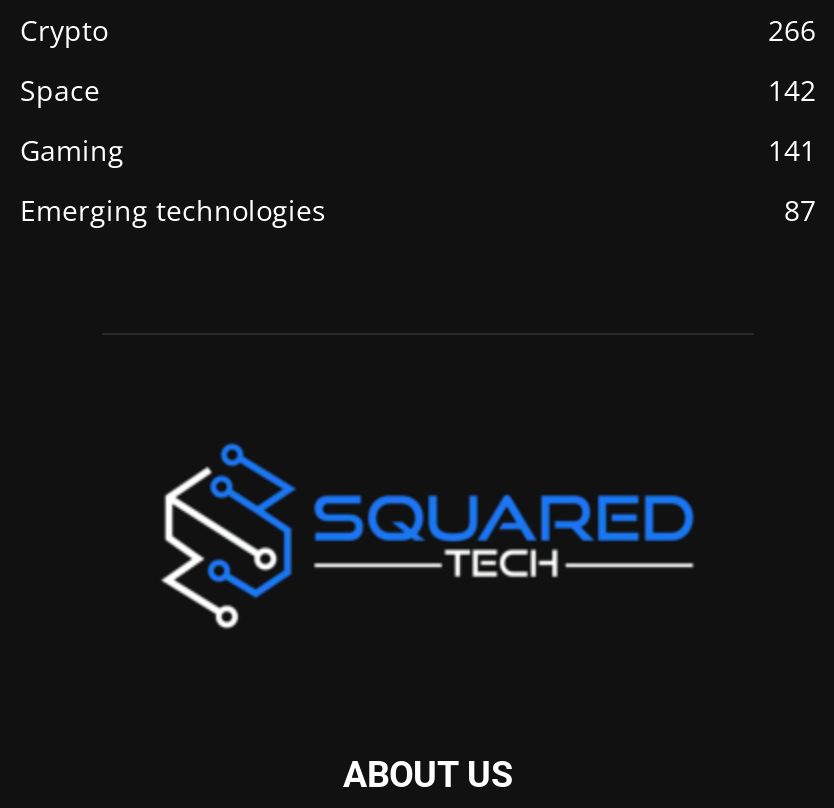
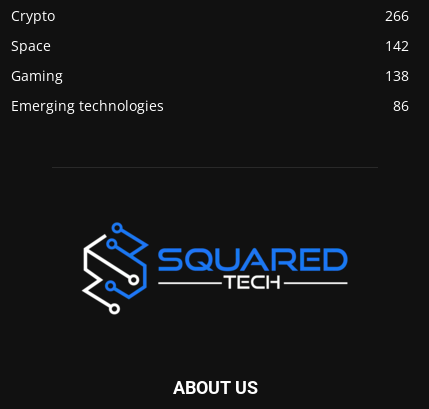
[768,130,816,168] 141 -> [385,66,409,85] 138
[784,190,816,228] 87 -> [393,96,409,115] 86

